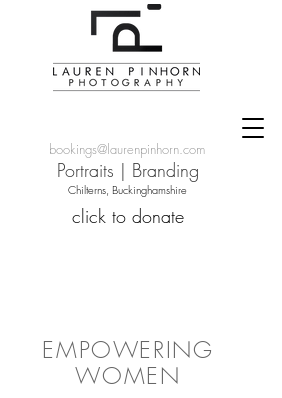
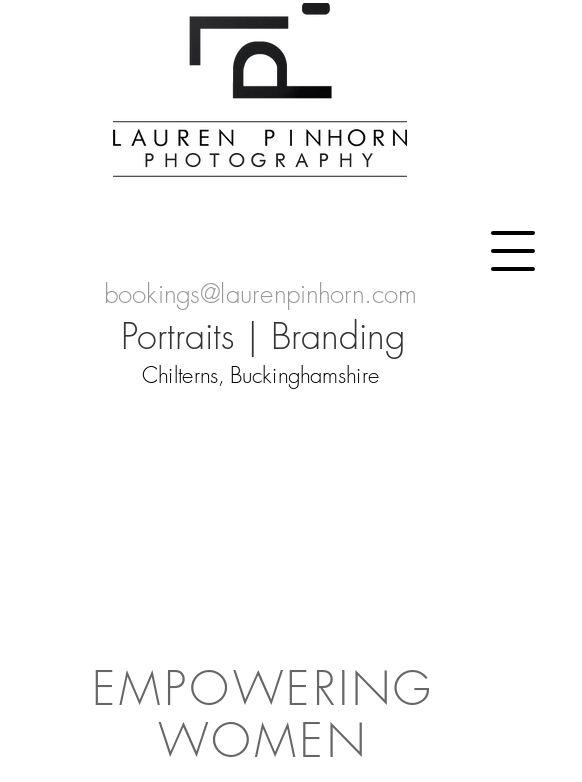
[72,204,184,228] click to donate -> none

